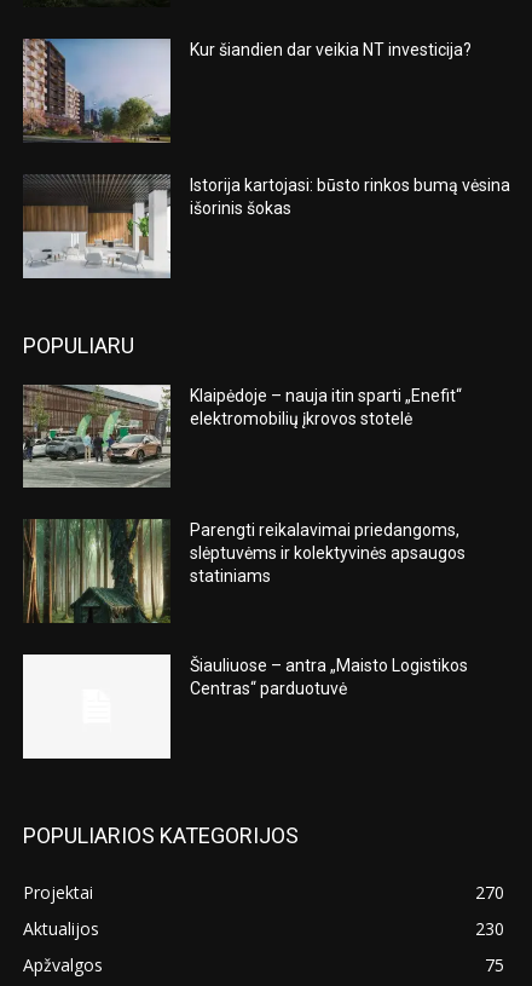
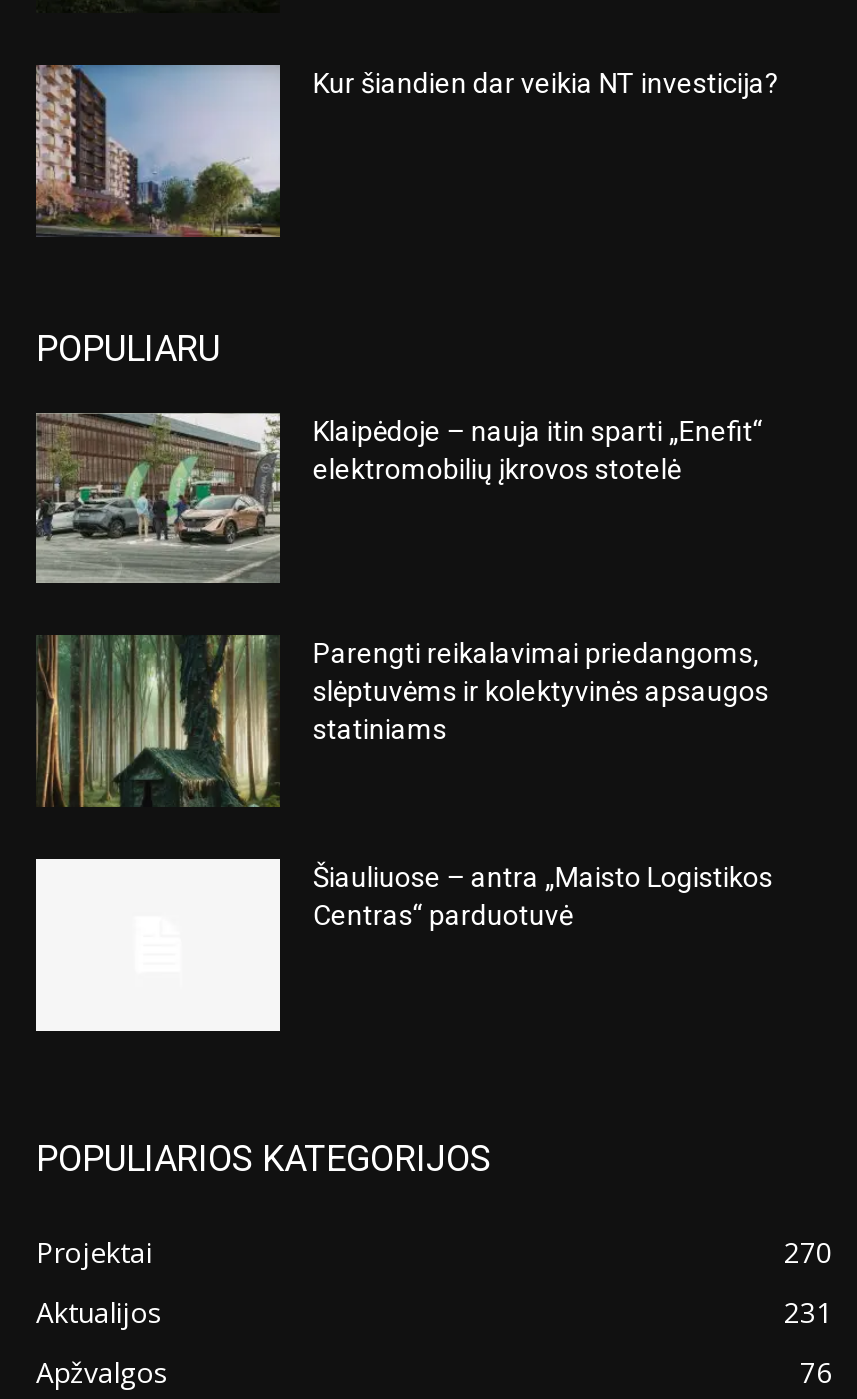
[23,174,511,279] [image] | Istorija kartojasi: būsto rinkos bumą vėsina | išorinis šokas -> none
[475,917,504,940] 230 -> [784,1292,832,1330] 231
[485,953,504,976] 75 -> [800,1352,832,1390] 76

